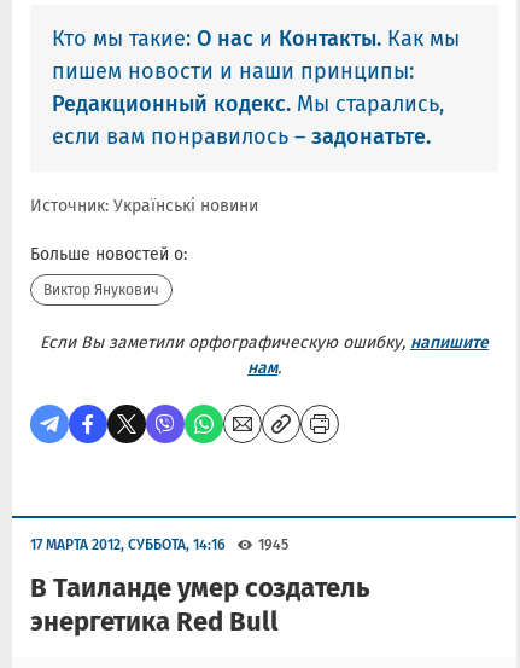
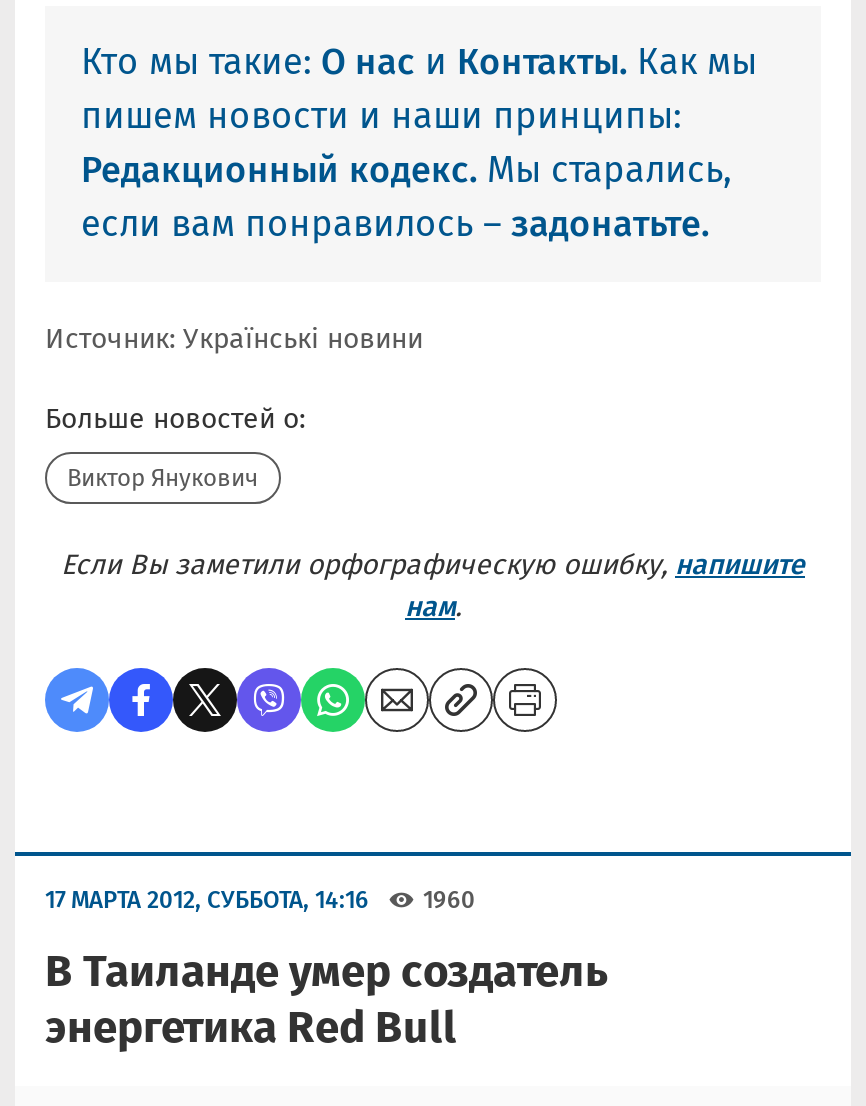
[30,536,288,553] 17 МАРТА 2012, СУББОТА, 14:16 1945 -> [45,886,475,914] 17 МАРТА 2012, СУББОТА, 14:16 1960

